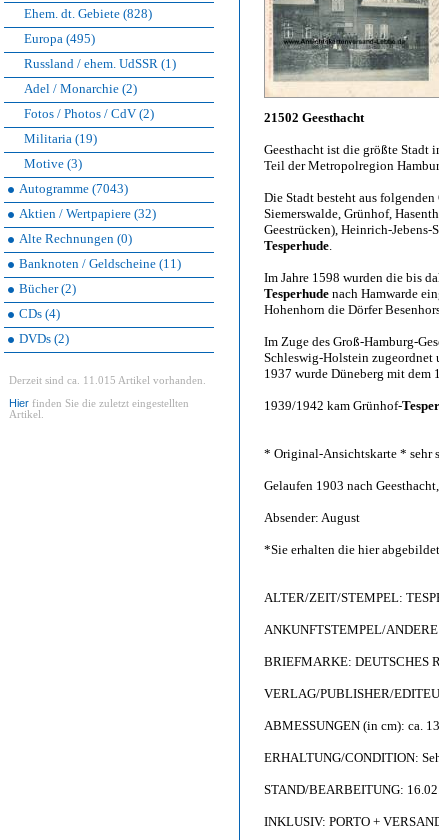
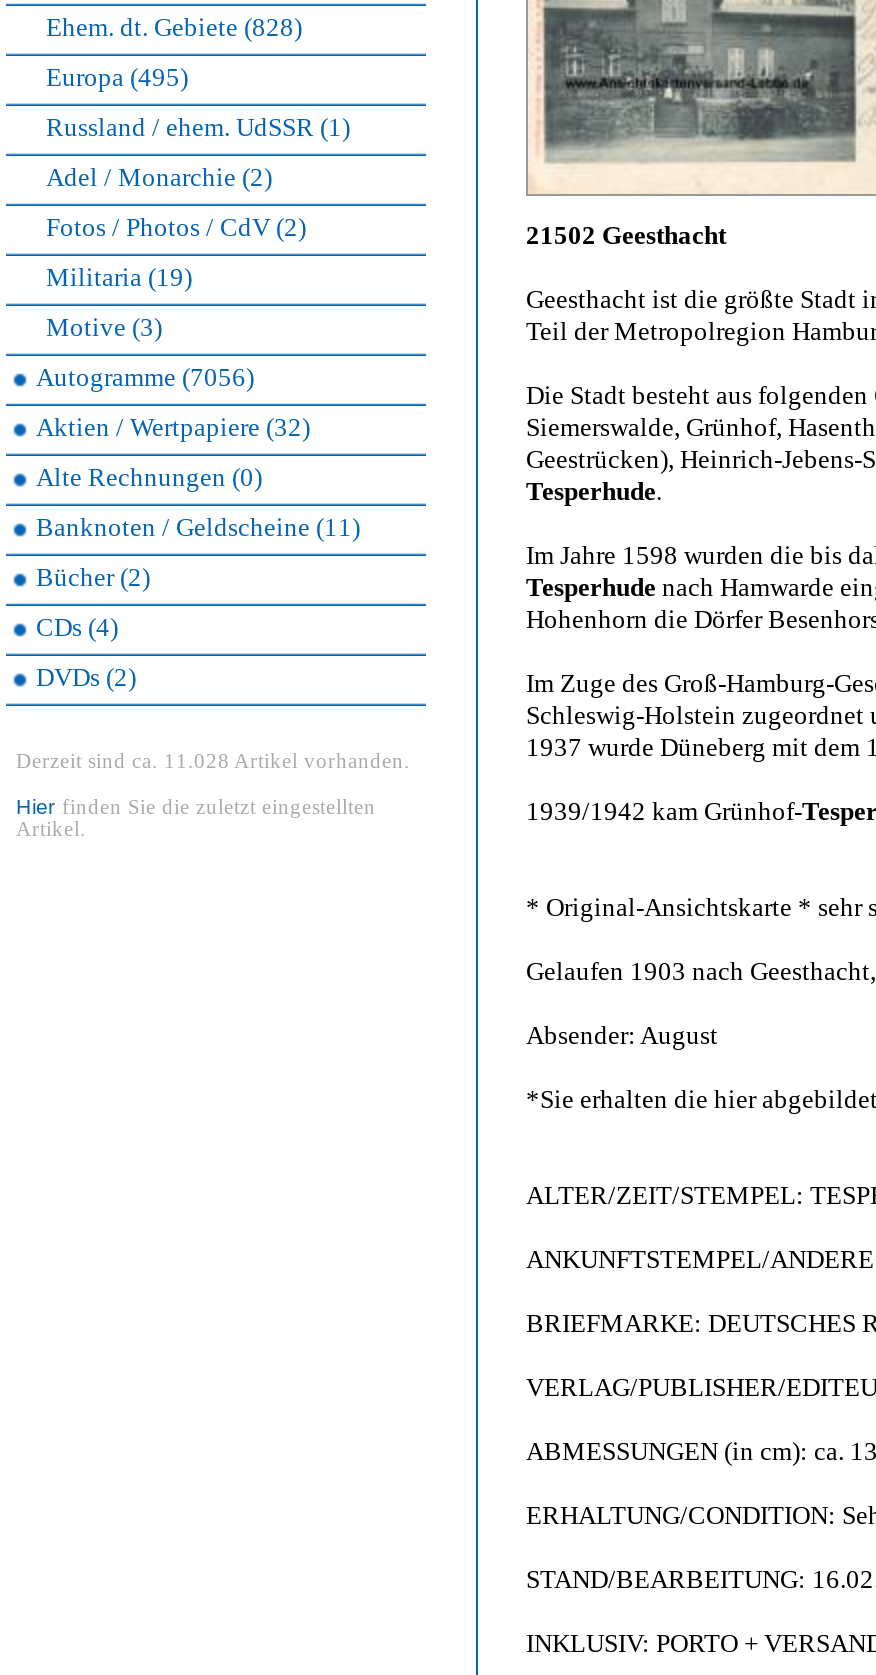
[19,181,128,196] Autogramme (7043) -> [36,362,254,392] Autogramme (7056)
[9,375,206,386] Derzeit sind ca. 11.015 Artikel vorhanden. -> [16,750,410,772] Derzeit sind ca. 11.028 Artikel vorhanden.

